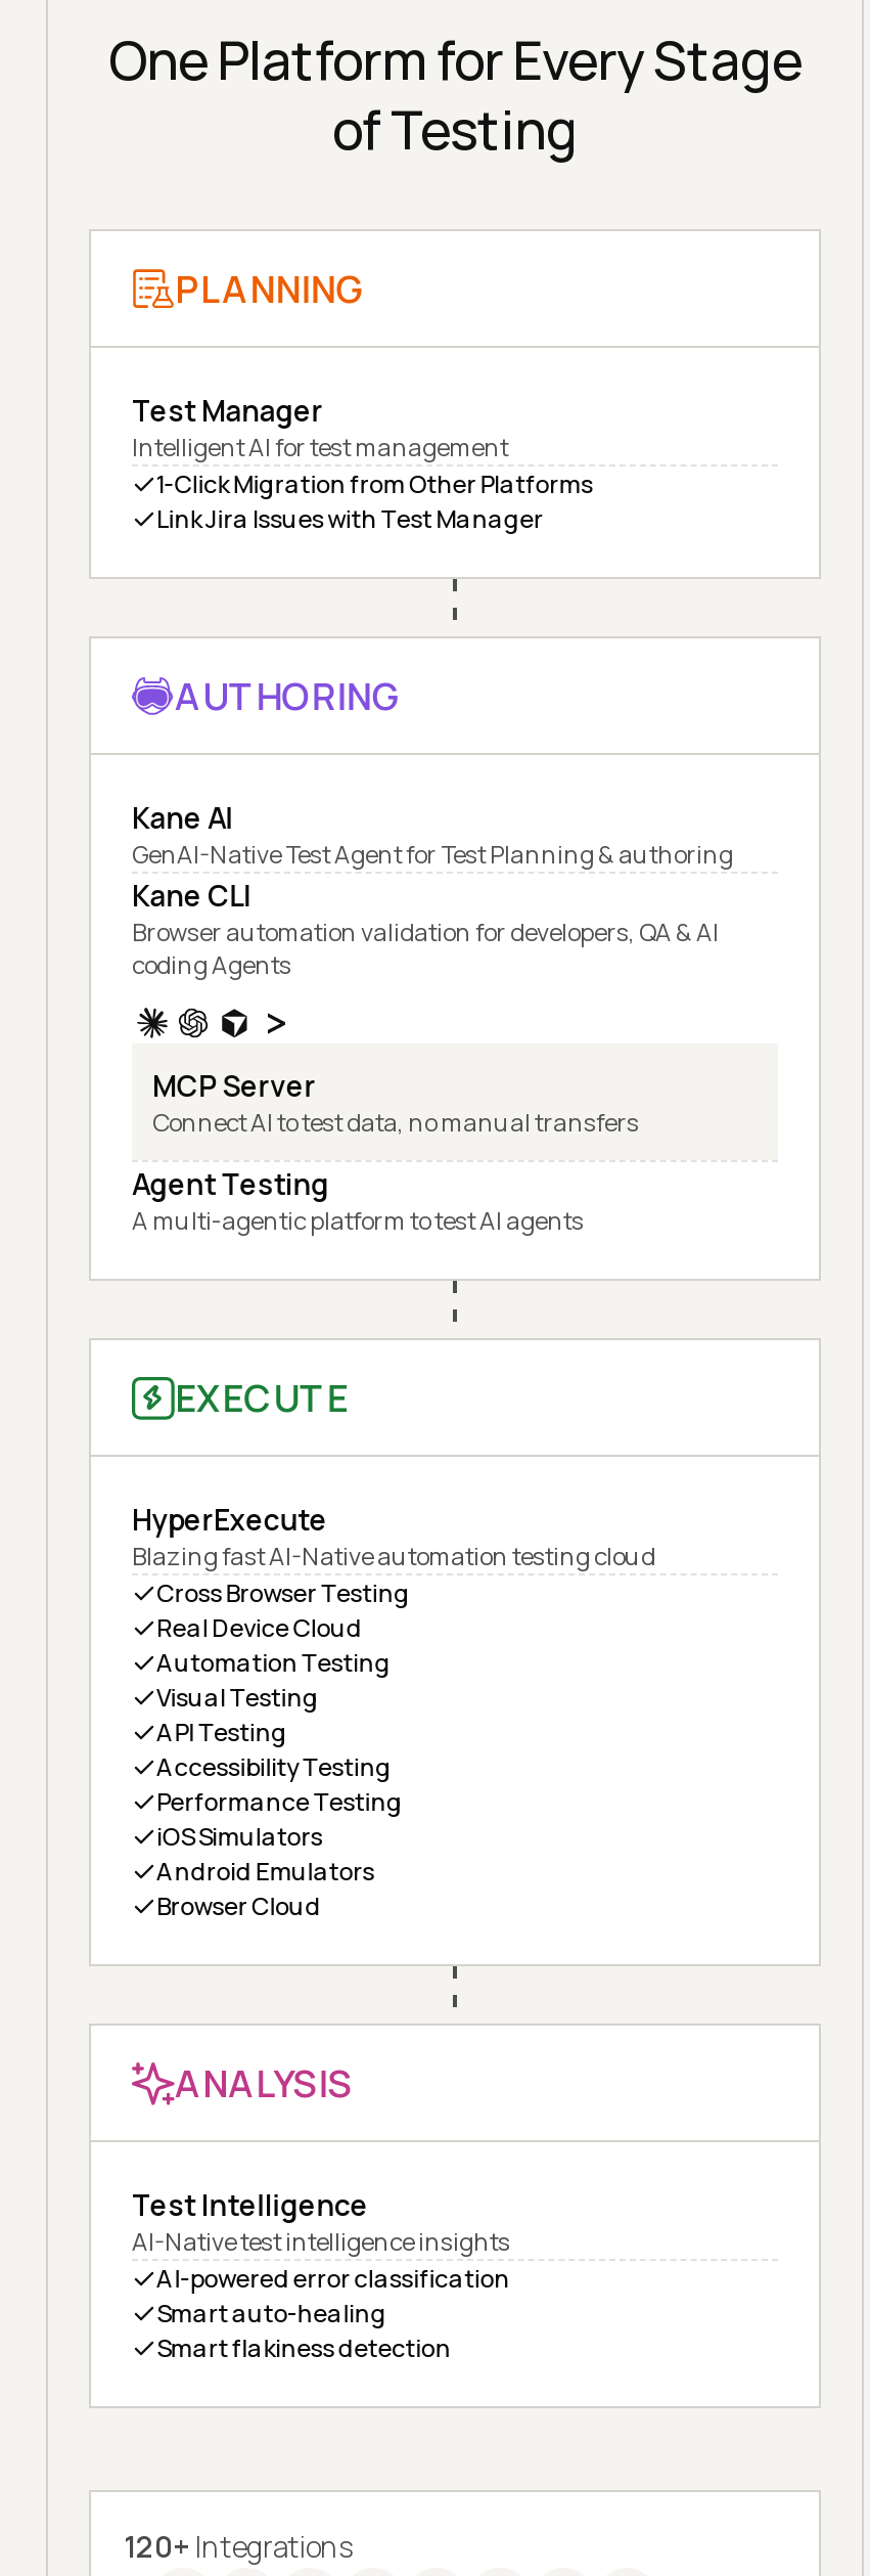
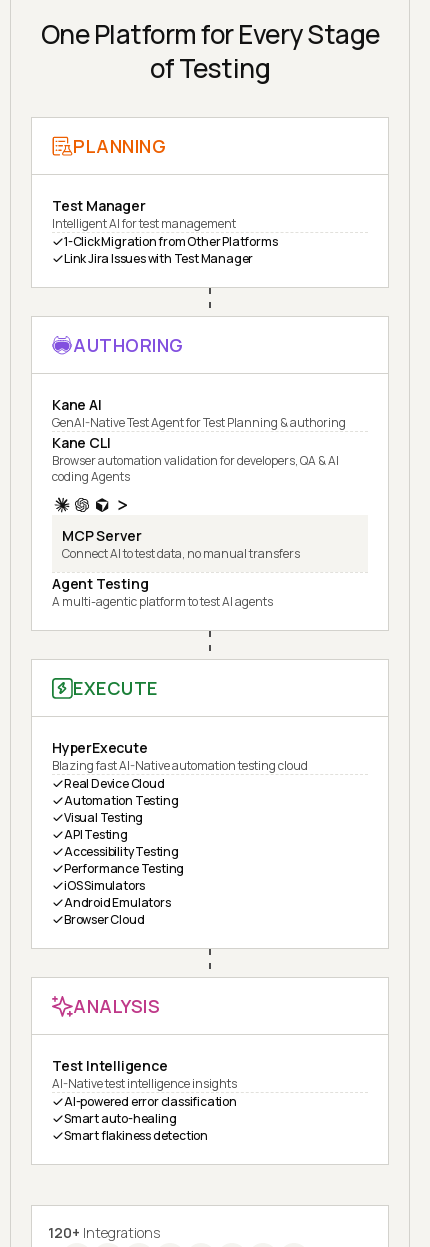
[156,1576,410,1611] Cross Browser Testing -> none

